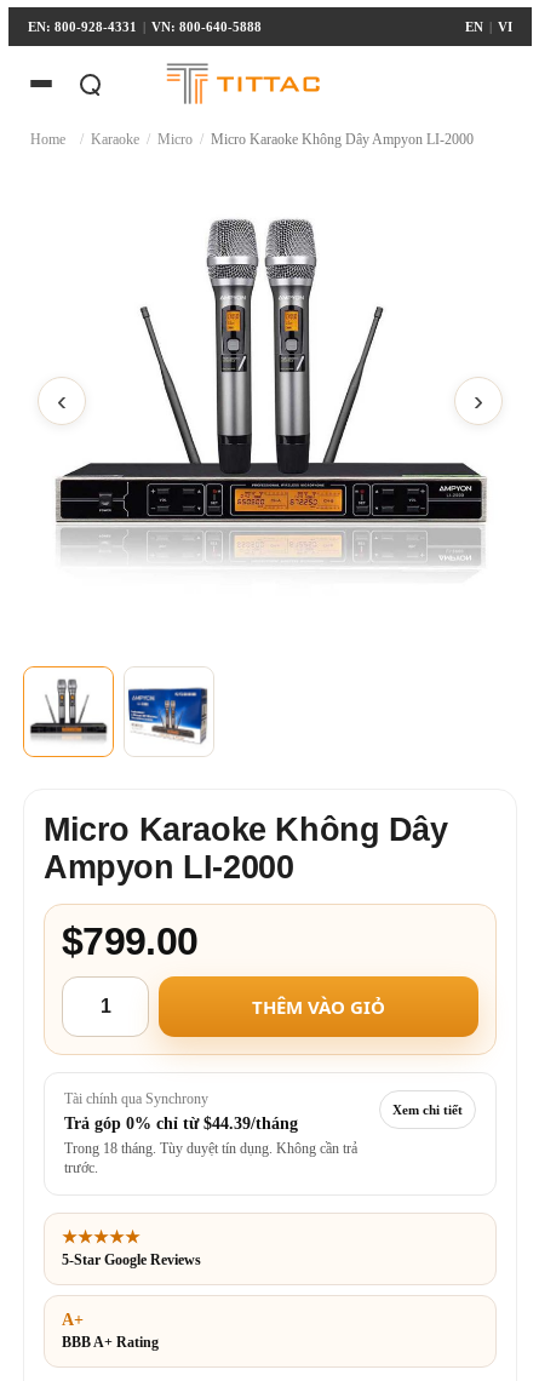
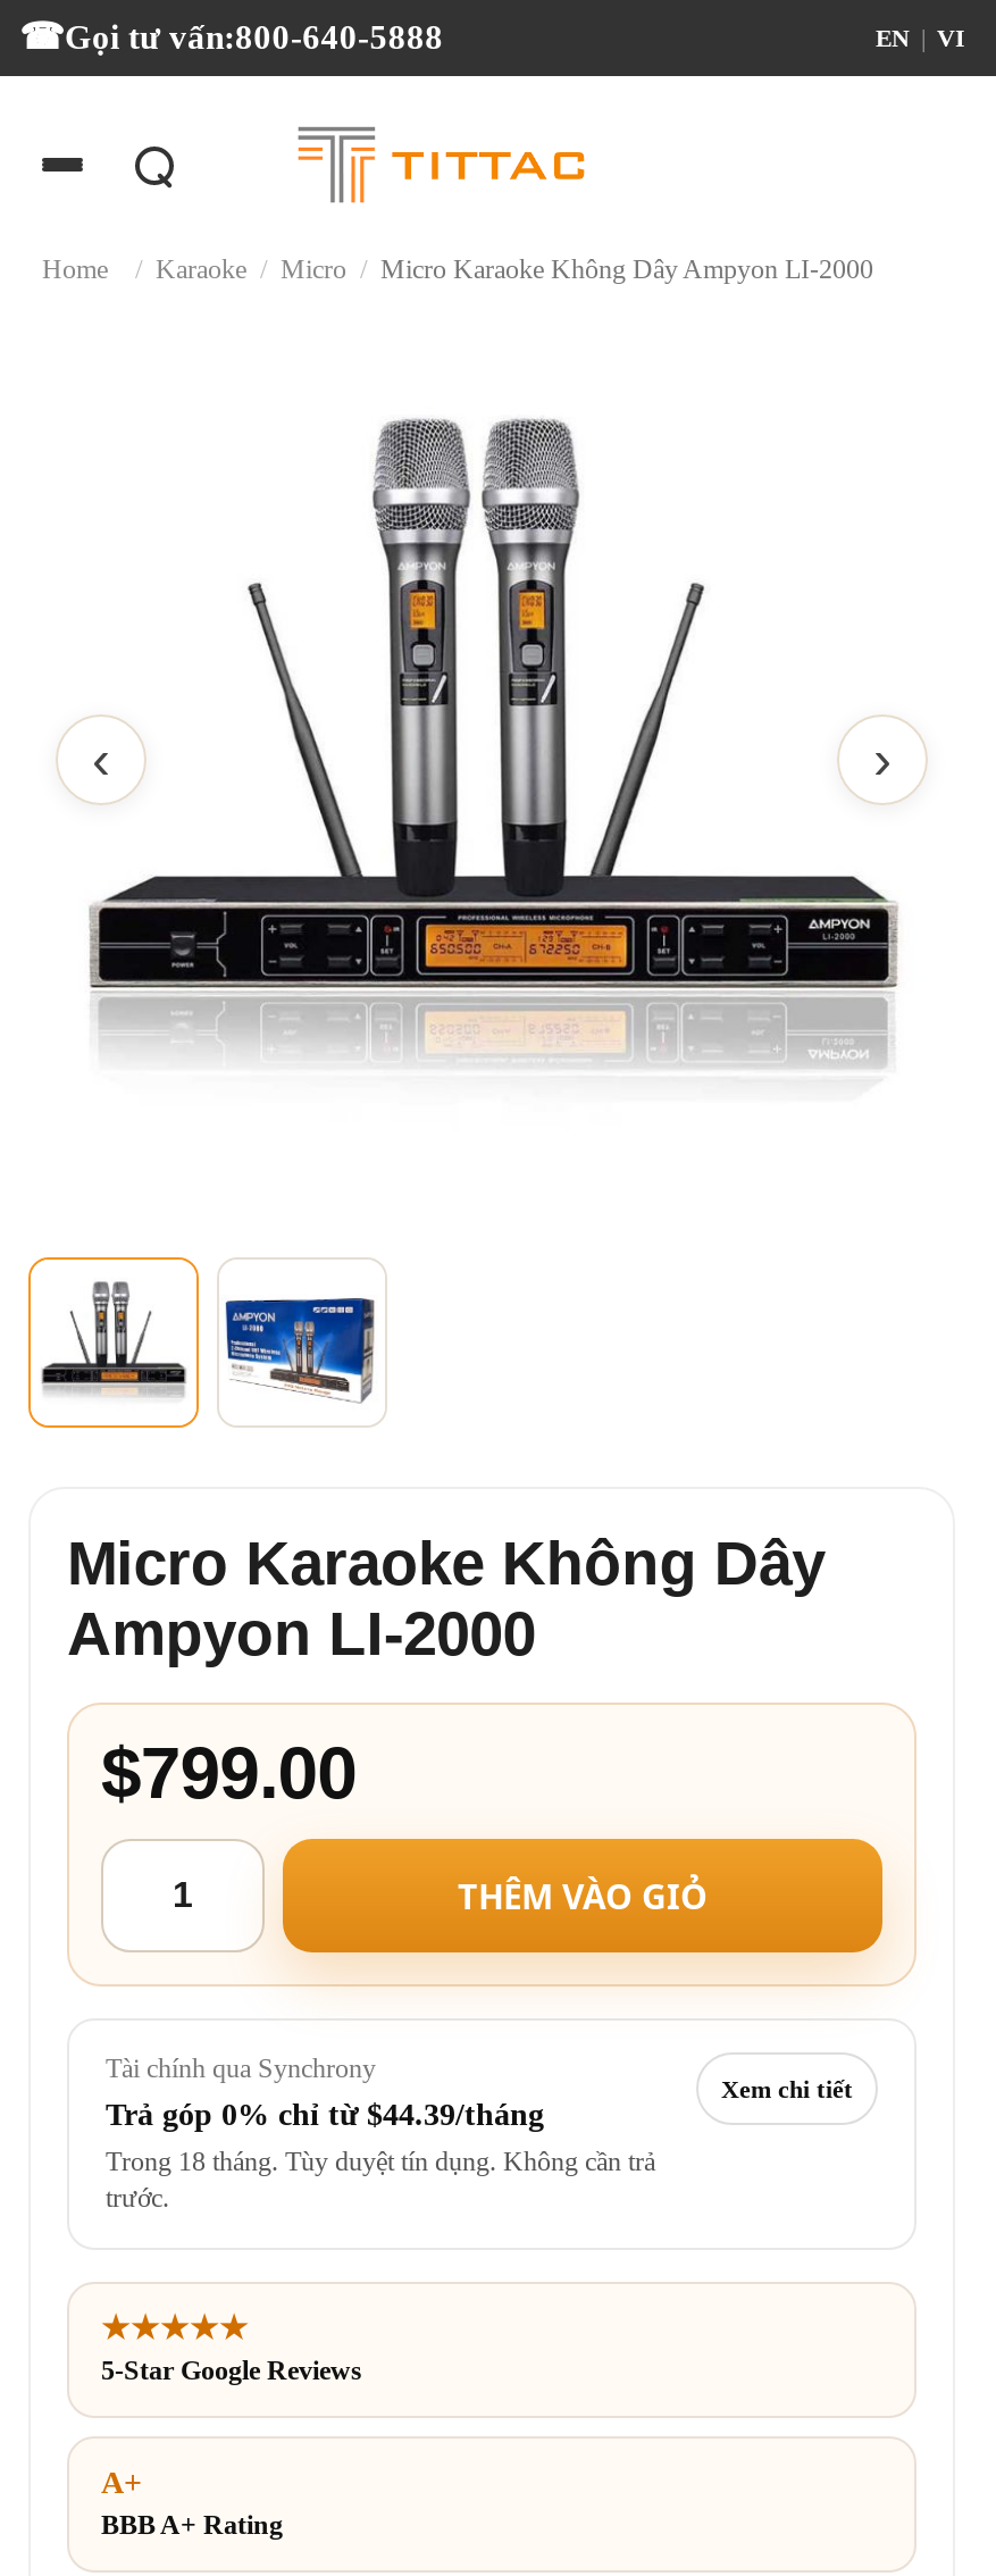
[28,19,262,34] EN: 800-928-4331 | VN: 800-640-5888 -> [65,18,444,55] Gọi tư vấn:800-640-5888

